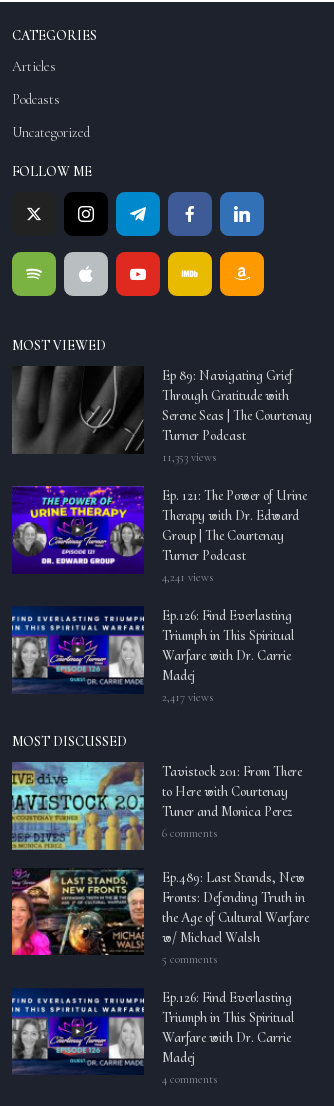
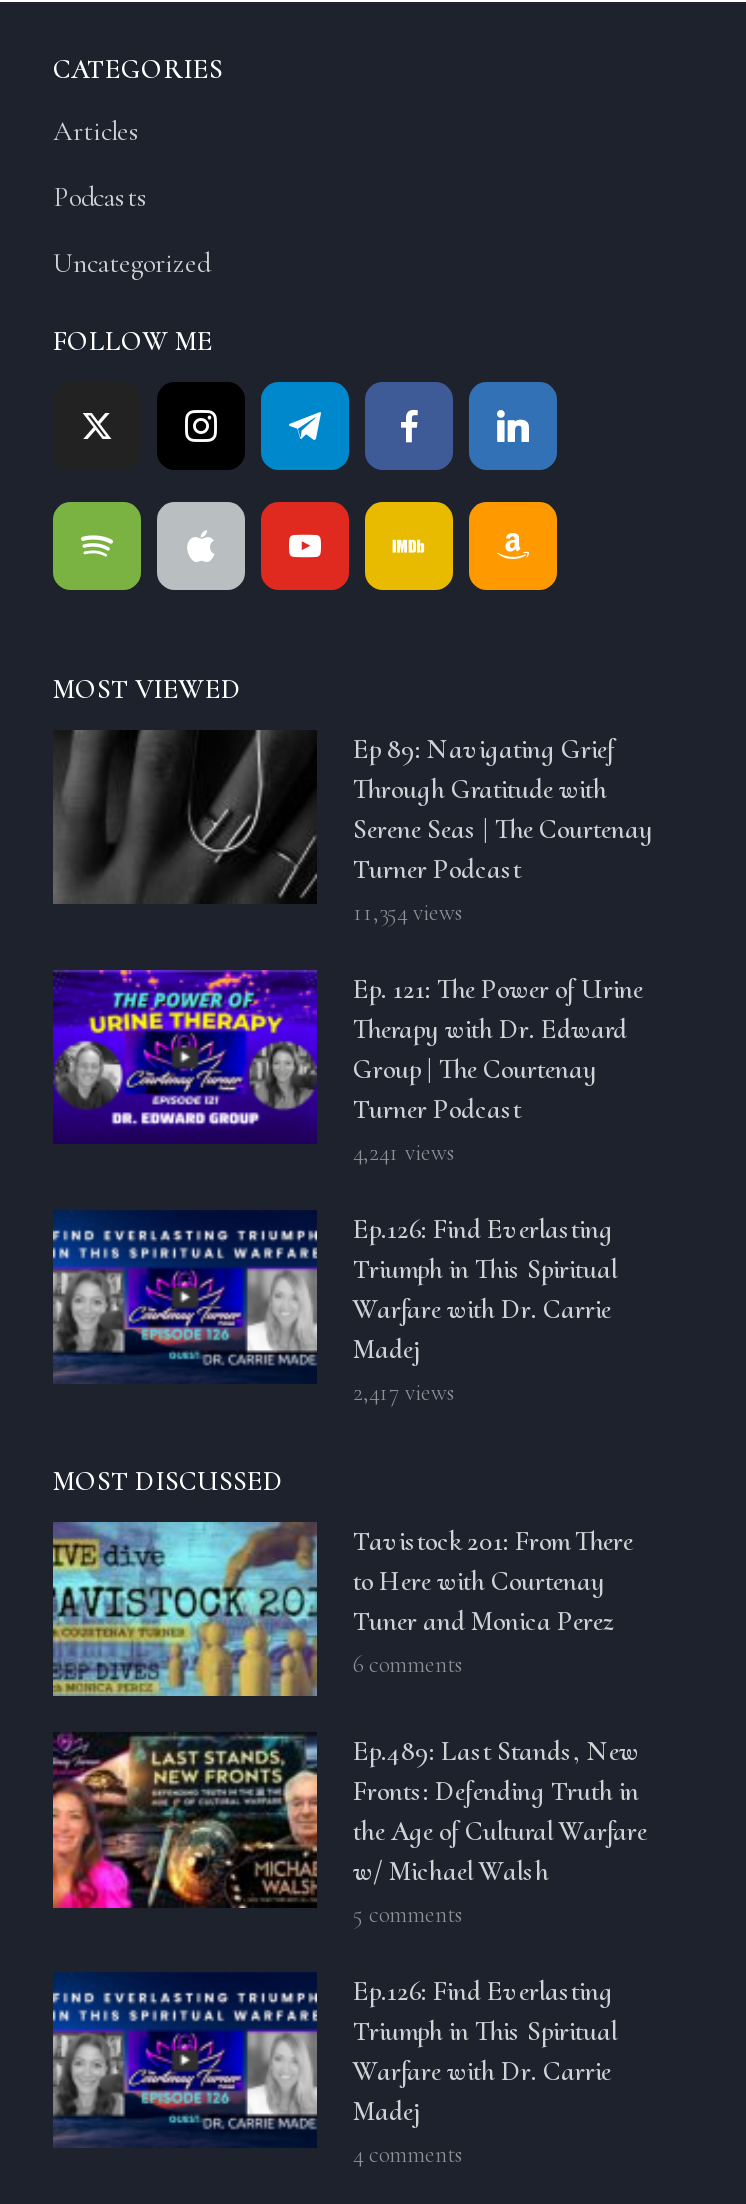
[162,450,216,464] 11,353 views -> [353,897,463,925] 11,354 views

